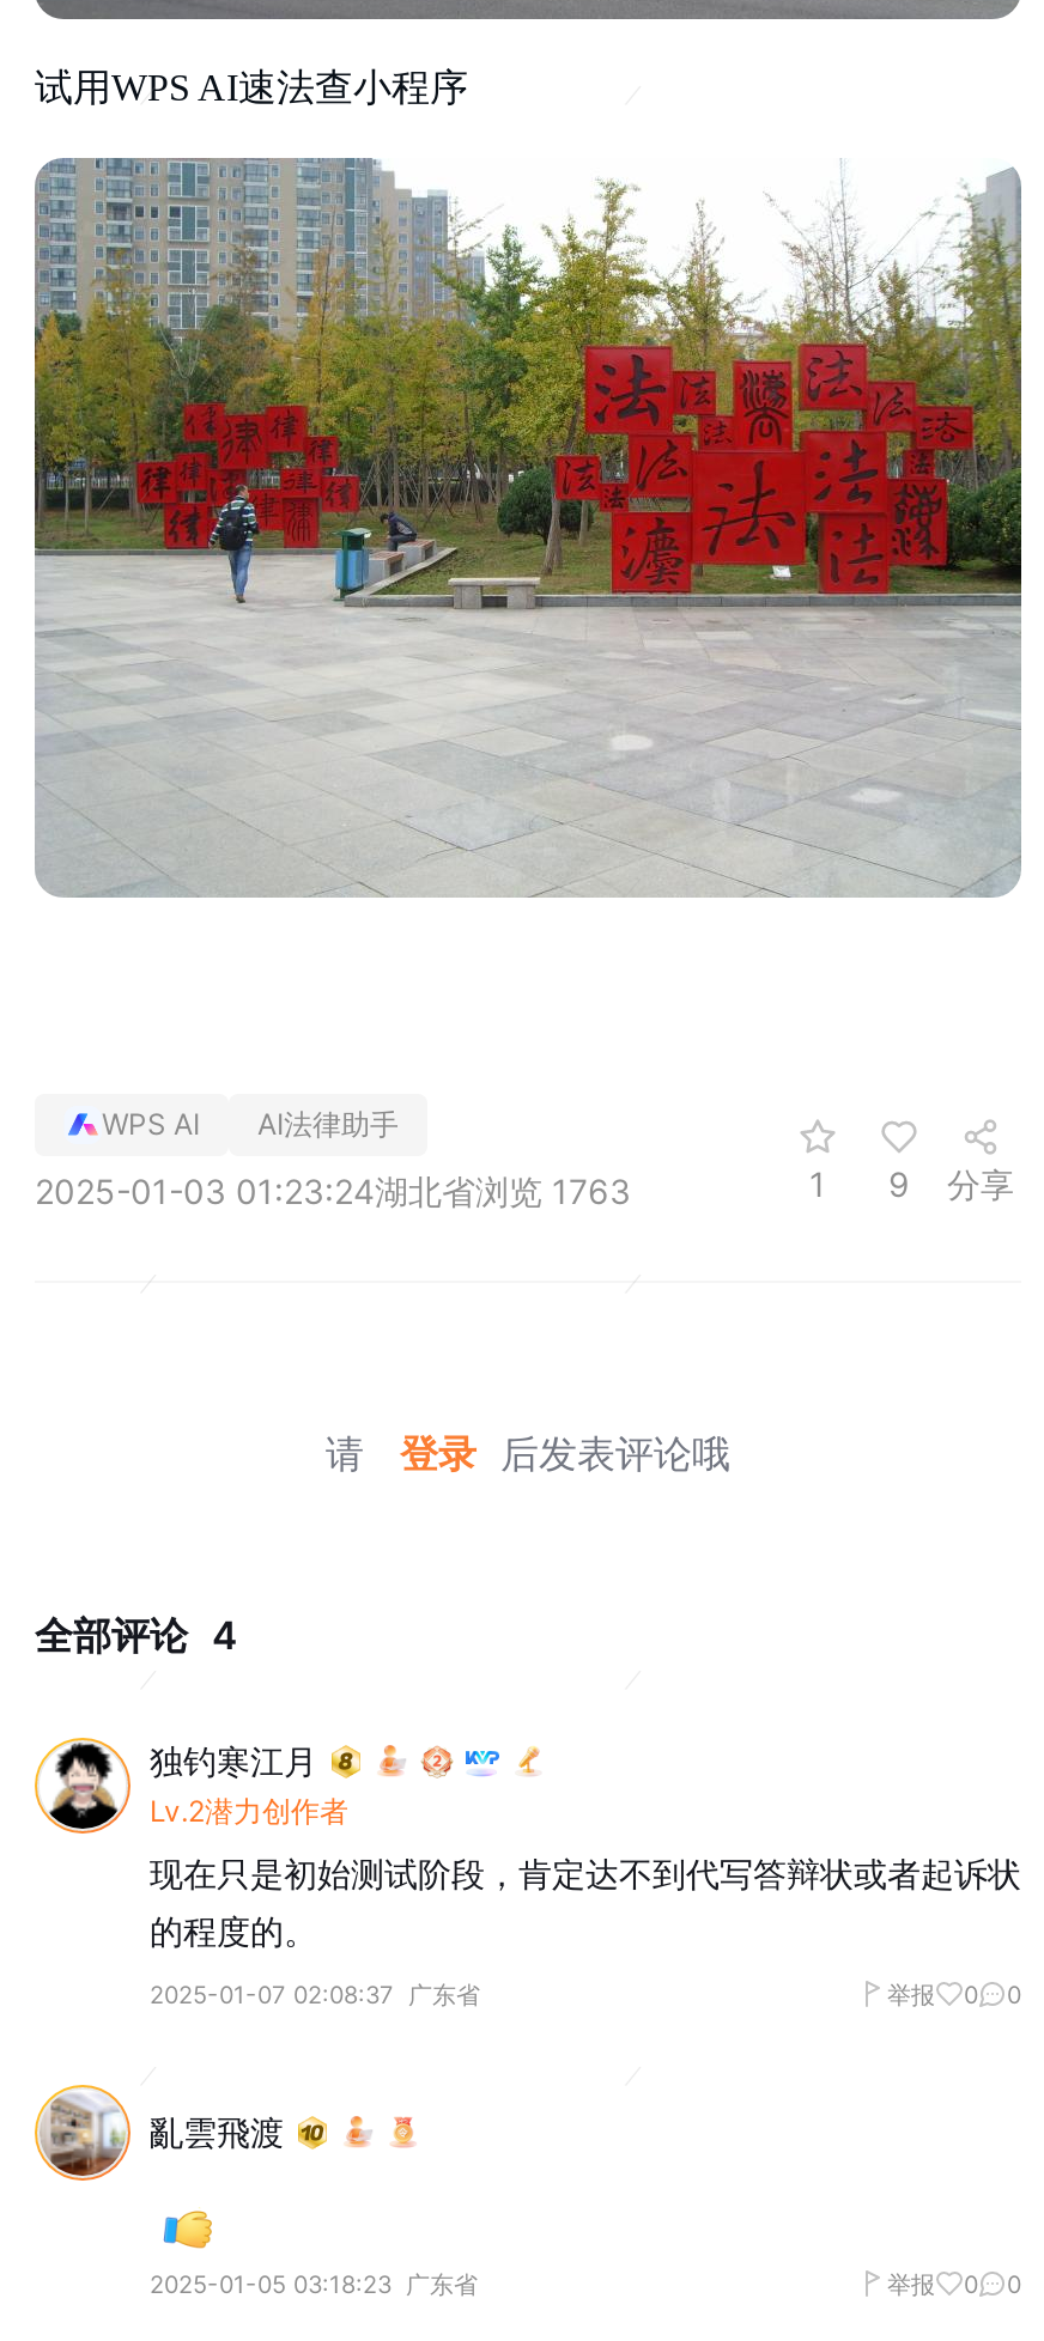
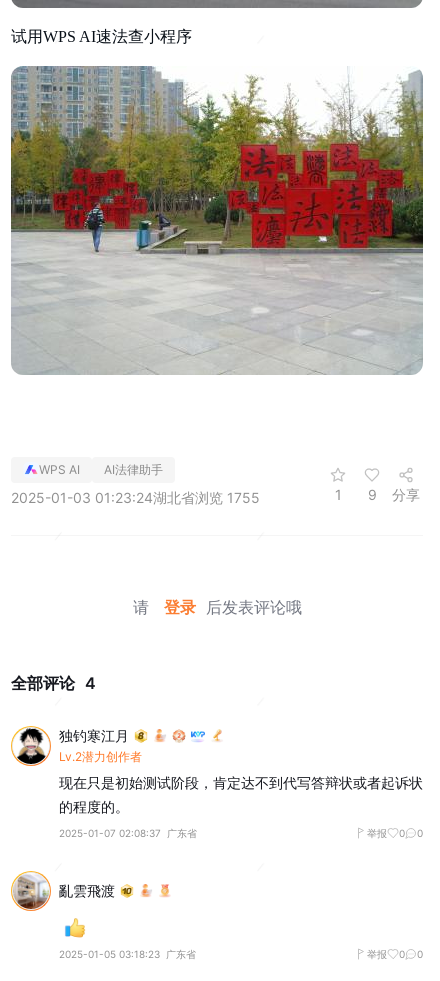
[35,1170,631,1210] 2025-01-03 01:23:24湖北省浏览 1763 -> [11,489,260,506] 2025-01-03 01:23:24湖北省浏览 1755

